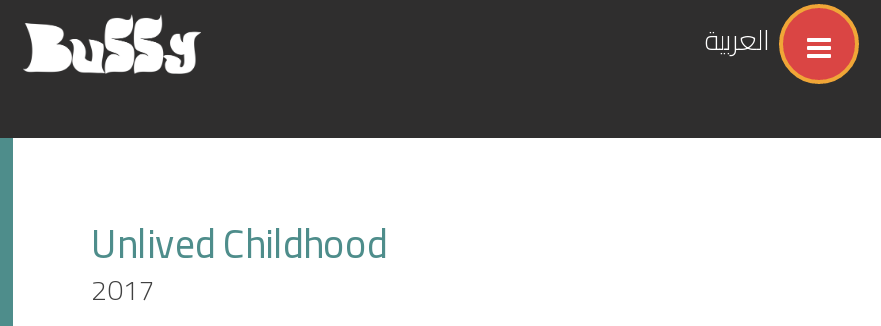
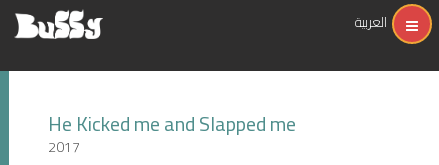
[91,206,387,280] Unlived Childhood -> [48,105,296,142] He Kicked me and Slapped me

